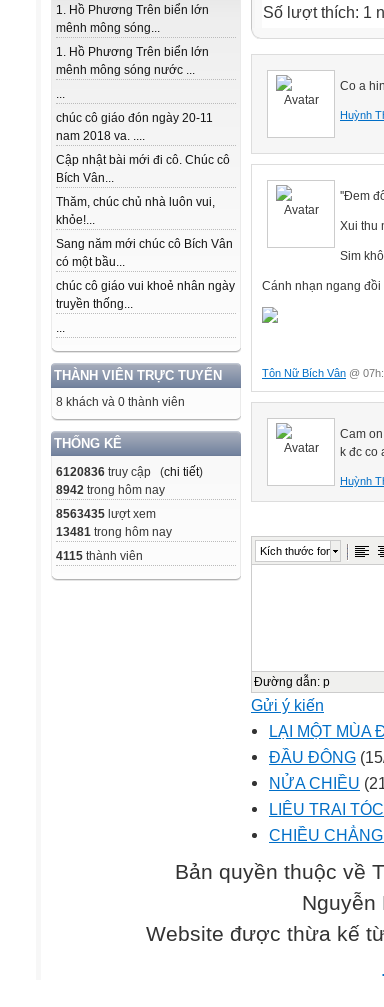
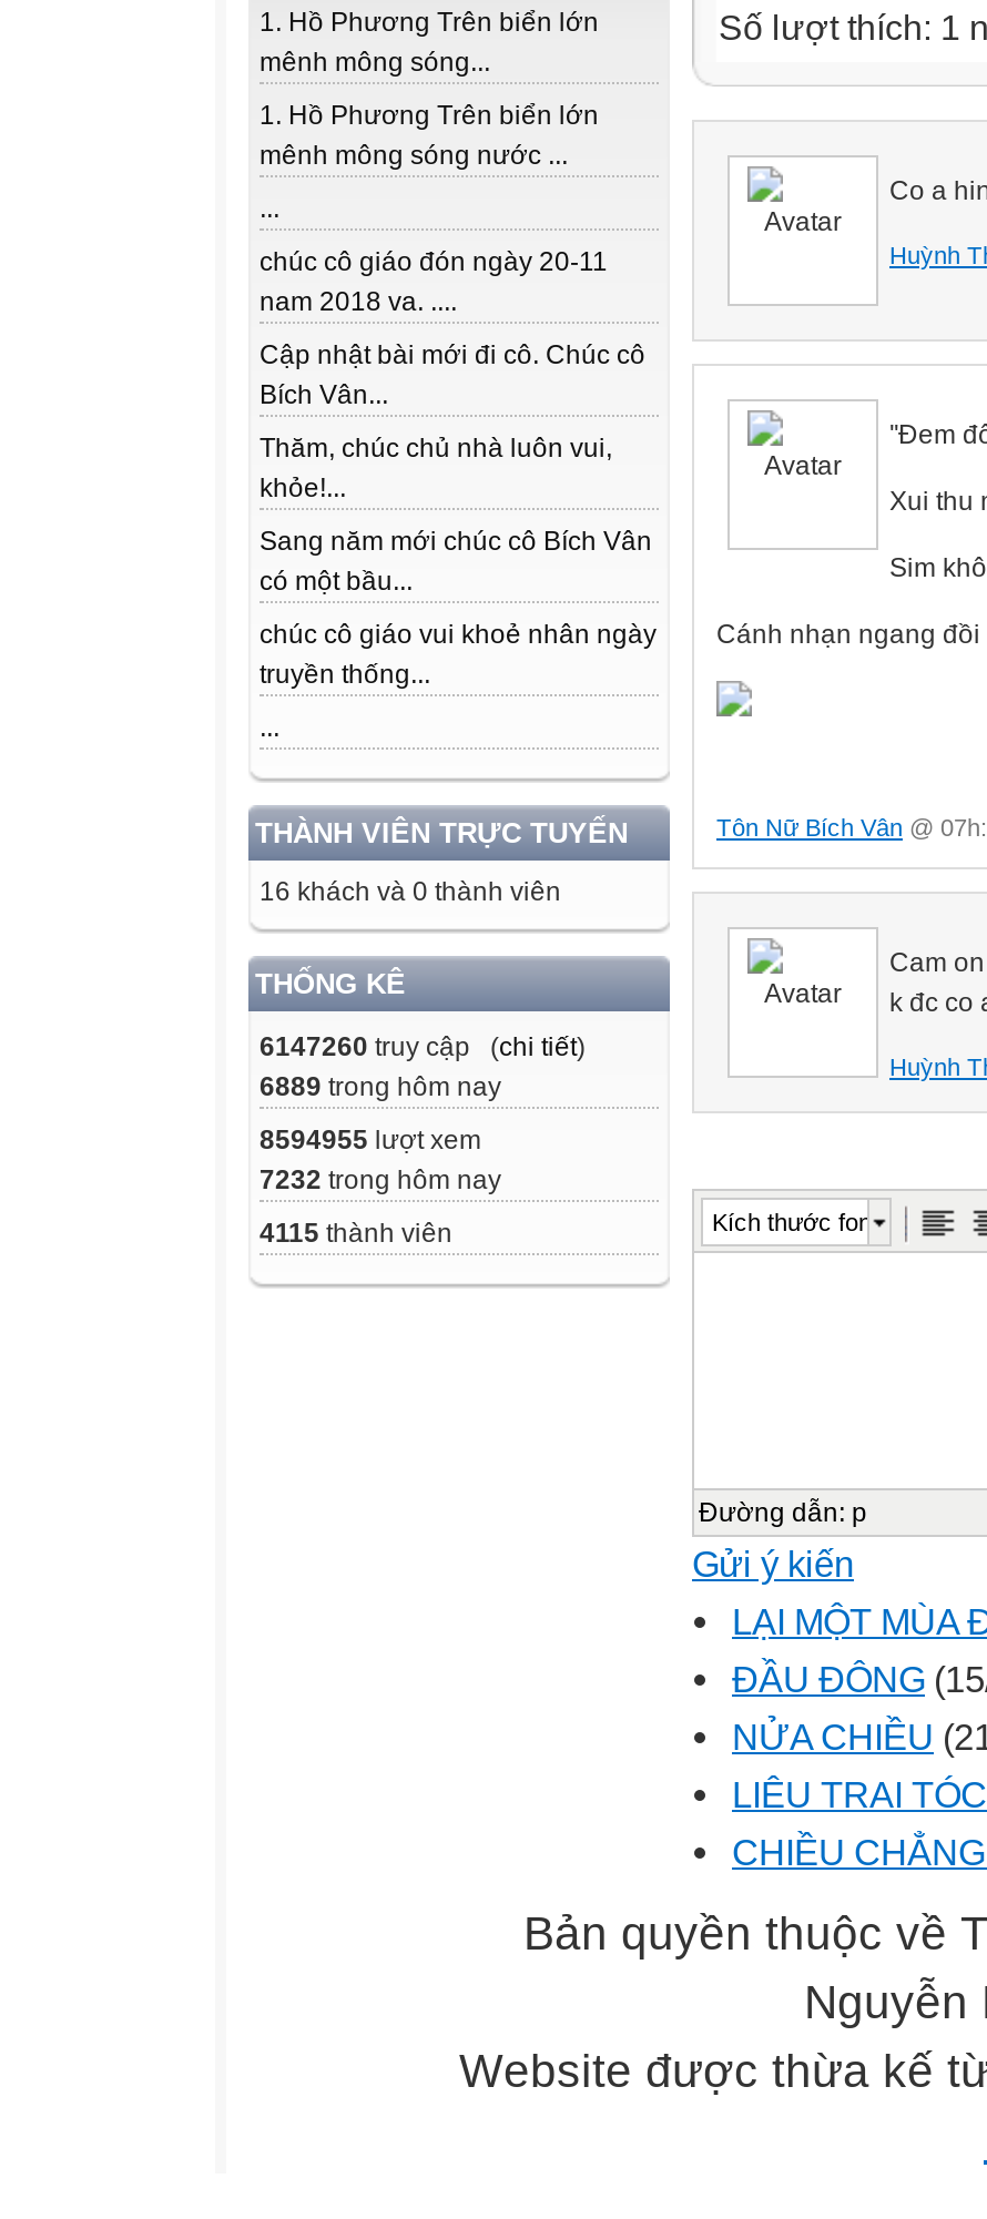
[56,395,185,409] 8 khách và 0 thành viên -> [260,877,561,908] 16 khách và 0 thành viên
[56,465,203,479] 6120836 truy cập (chi tiết) -> [260,1032,586,1063] 6147260 truy cập (chi tiết)
[56,483,165,497] 8942 trong hôm nay -> [260,1072,501,1103] 6889 trong hôm nay
[56,507,156,521] 8563435 lượt xem -> [260,1125,481,1156] 8594955 lượt xem
[56,525,172,539] 13481 trong hôm nay -> [260,1165,501,1196] 7232 trong hôm nay

